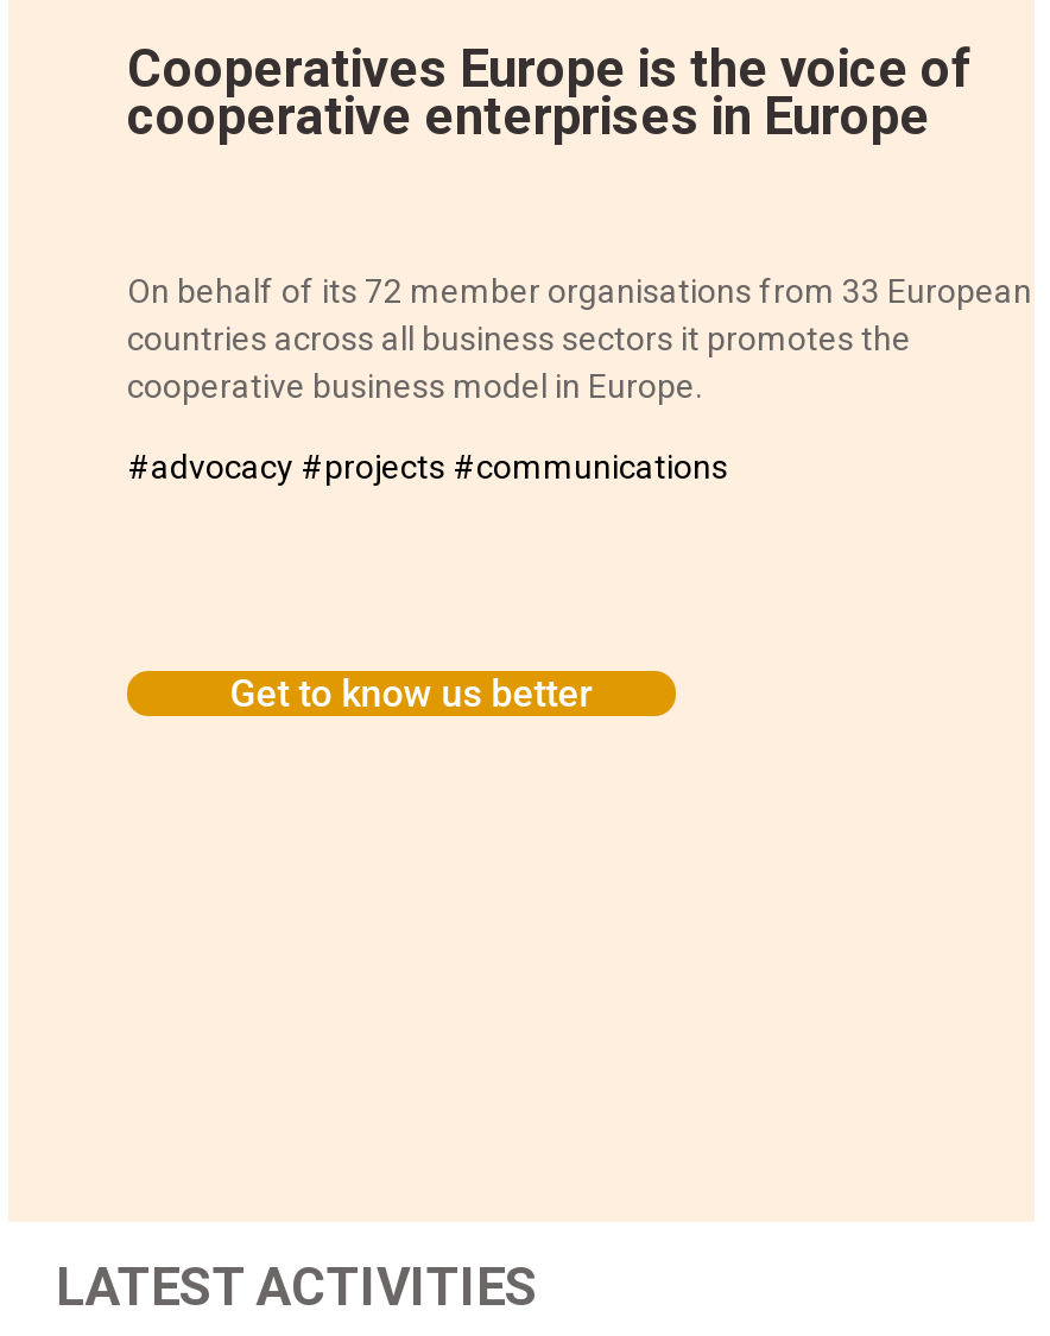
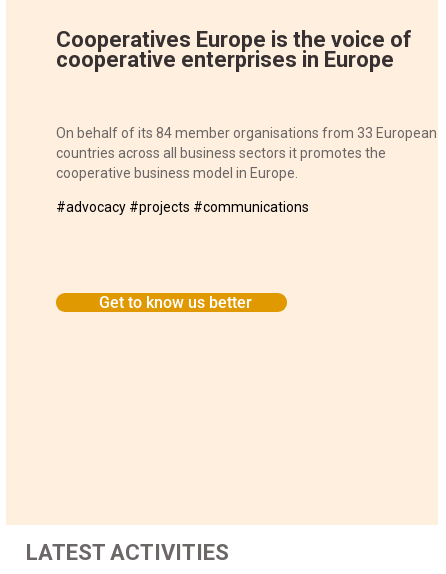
[127,271,1032,309] On behalf of its 72 member organisations from 33 European -> [56,124,437,140] On behalf of its 84 member organisations from 33 European

